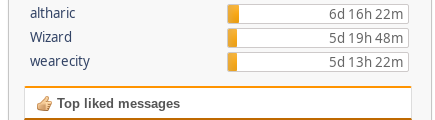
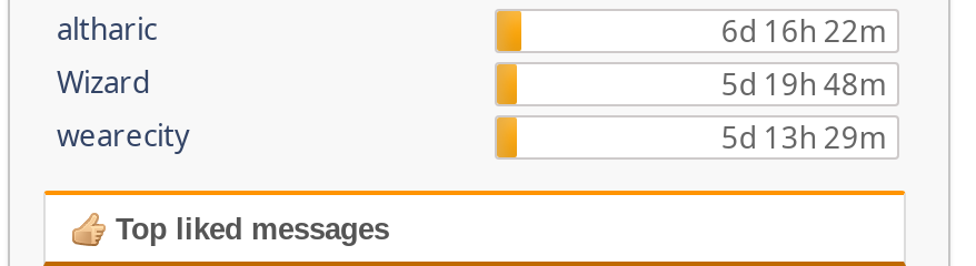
[329,52,403,70] 5d 13h 22m -> [721,116,886,156] 5d 13h 29m

